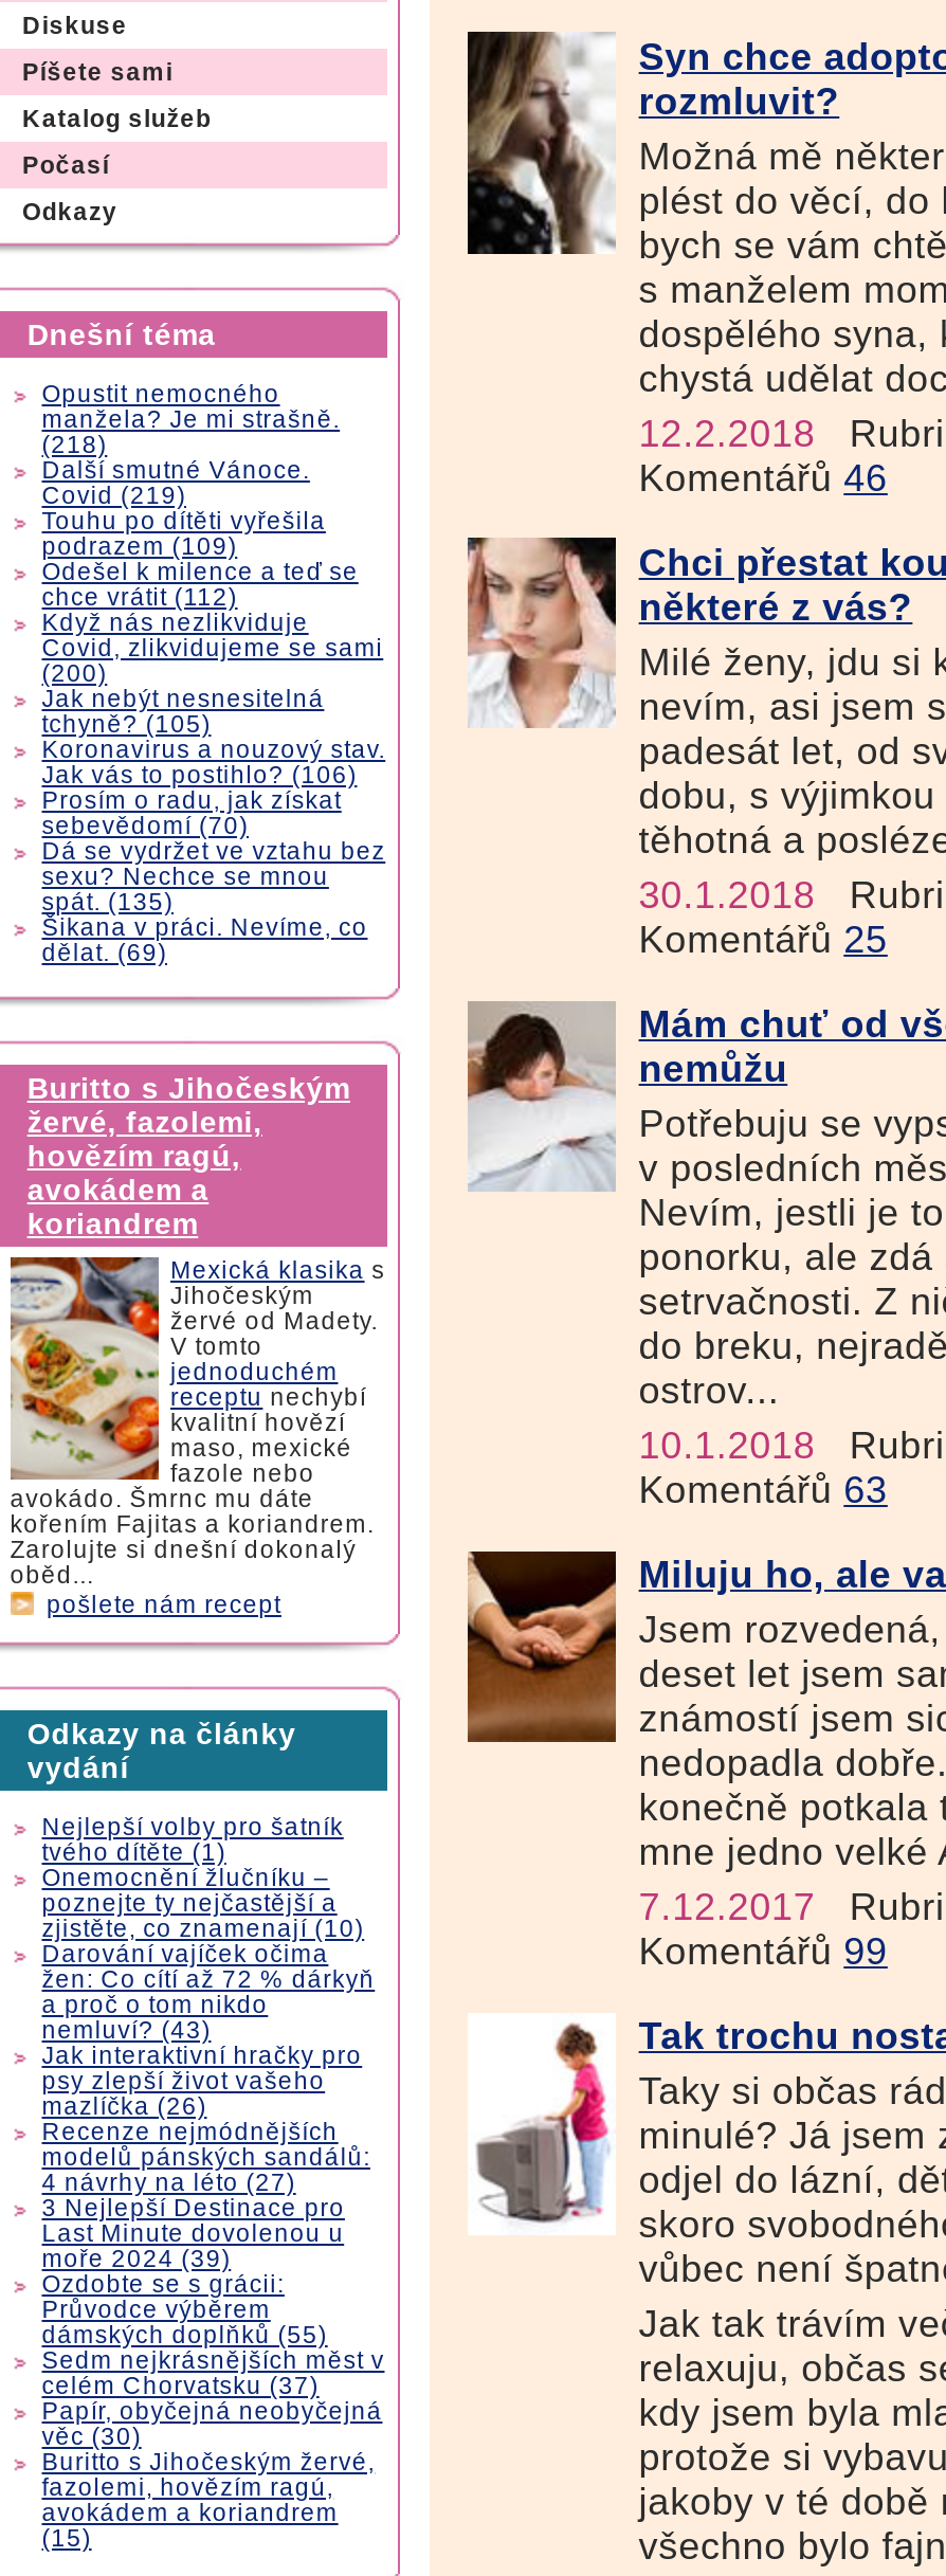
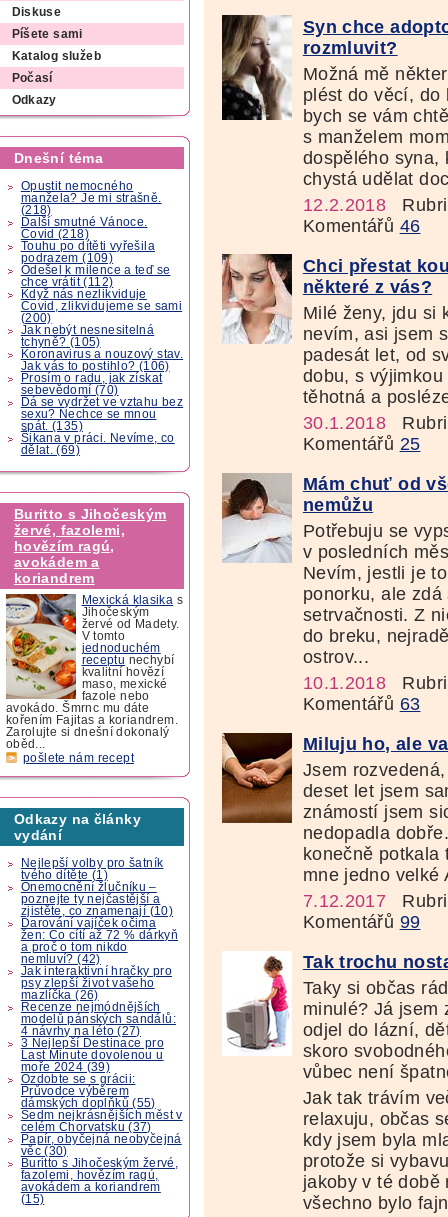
[42,482,186,507] Covid (219) -> [21,228,89,240] Covid (218)
[42,2017,211,2042] nemluví? (43) -> [21,953,101,965] nemluví? (42)

